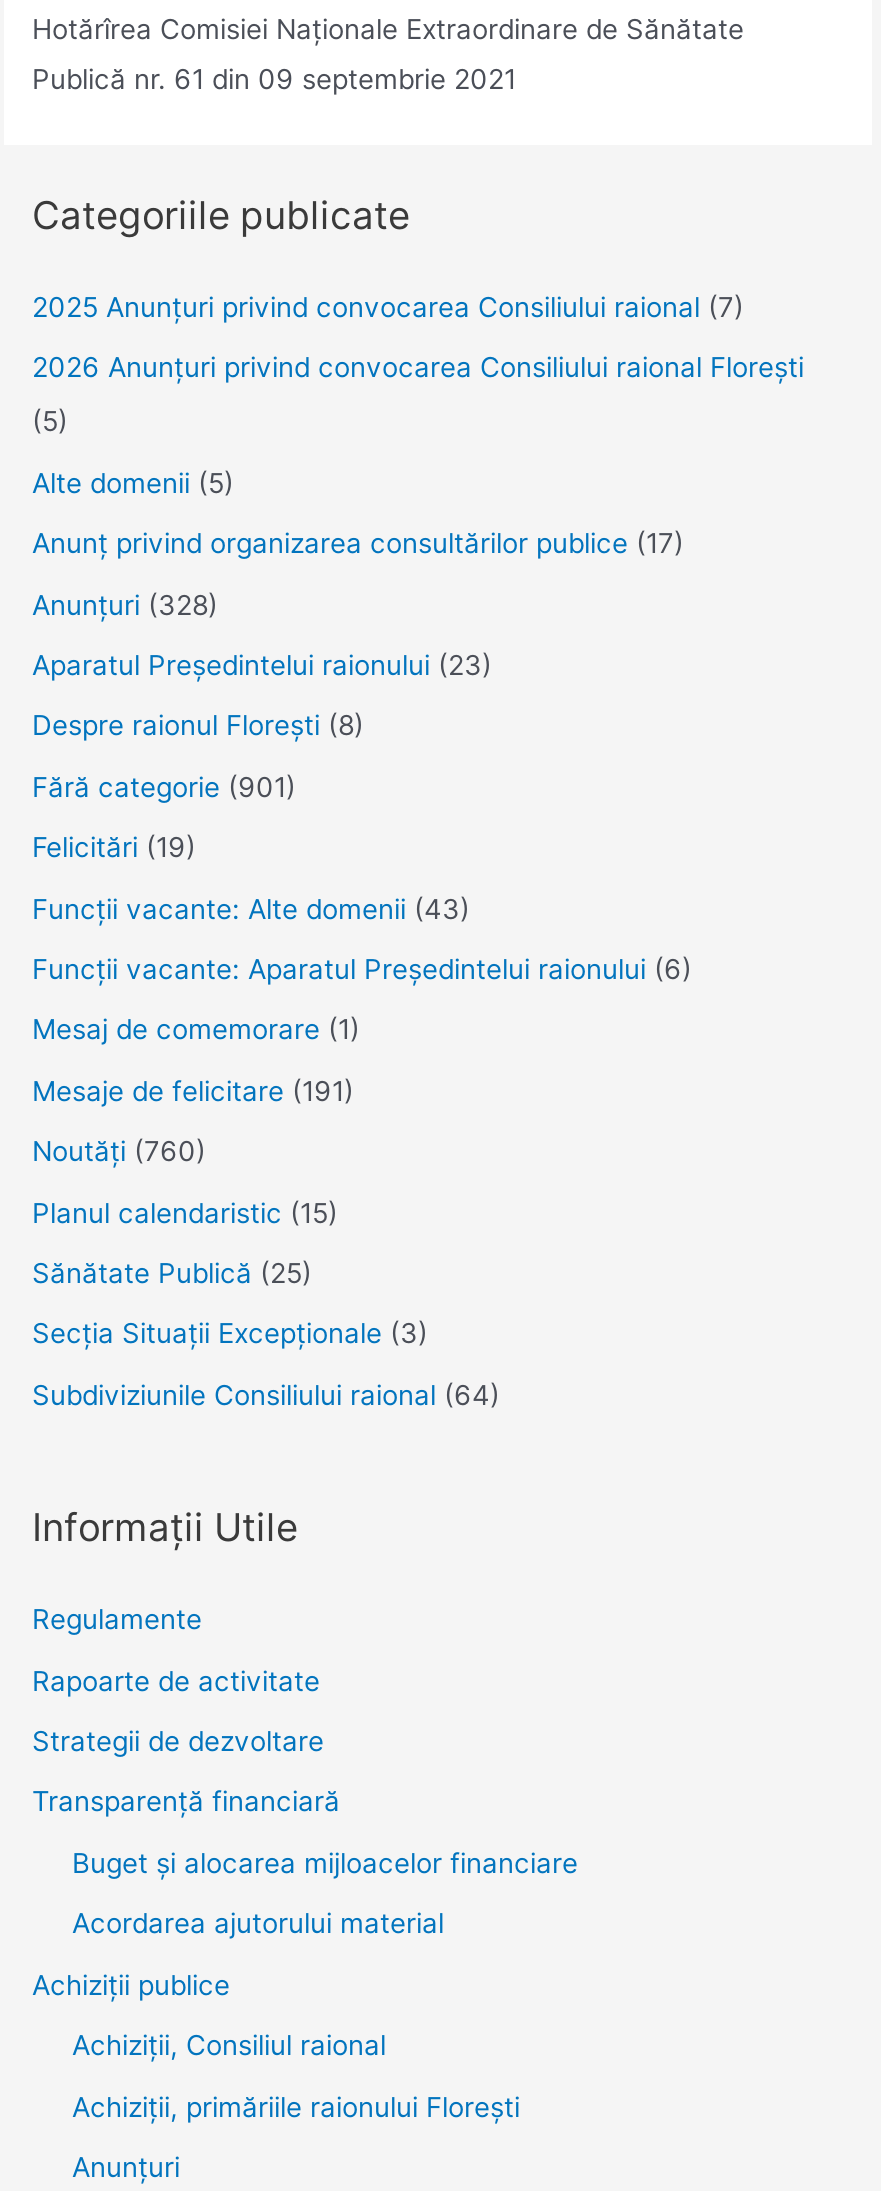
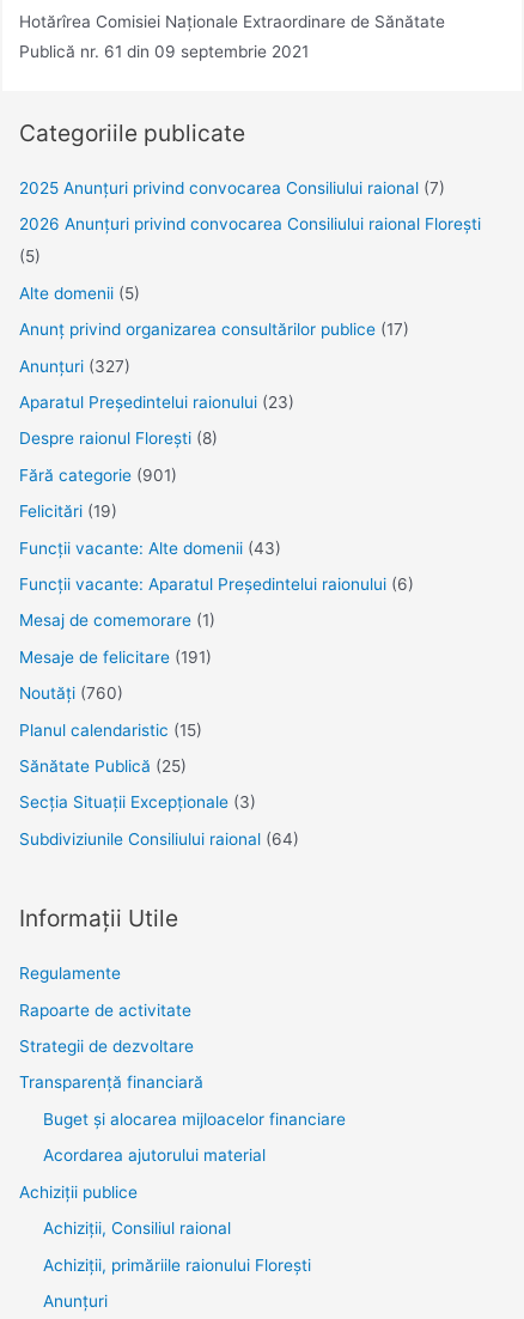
[32,588,218,620] Anunţuri (328) -> [19,356,130,375] Anunţuri (327)

